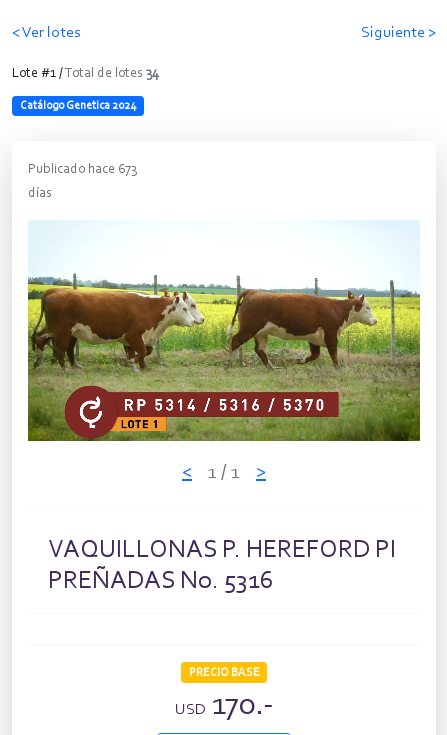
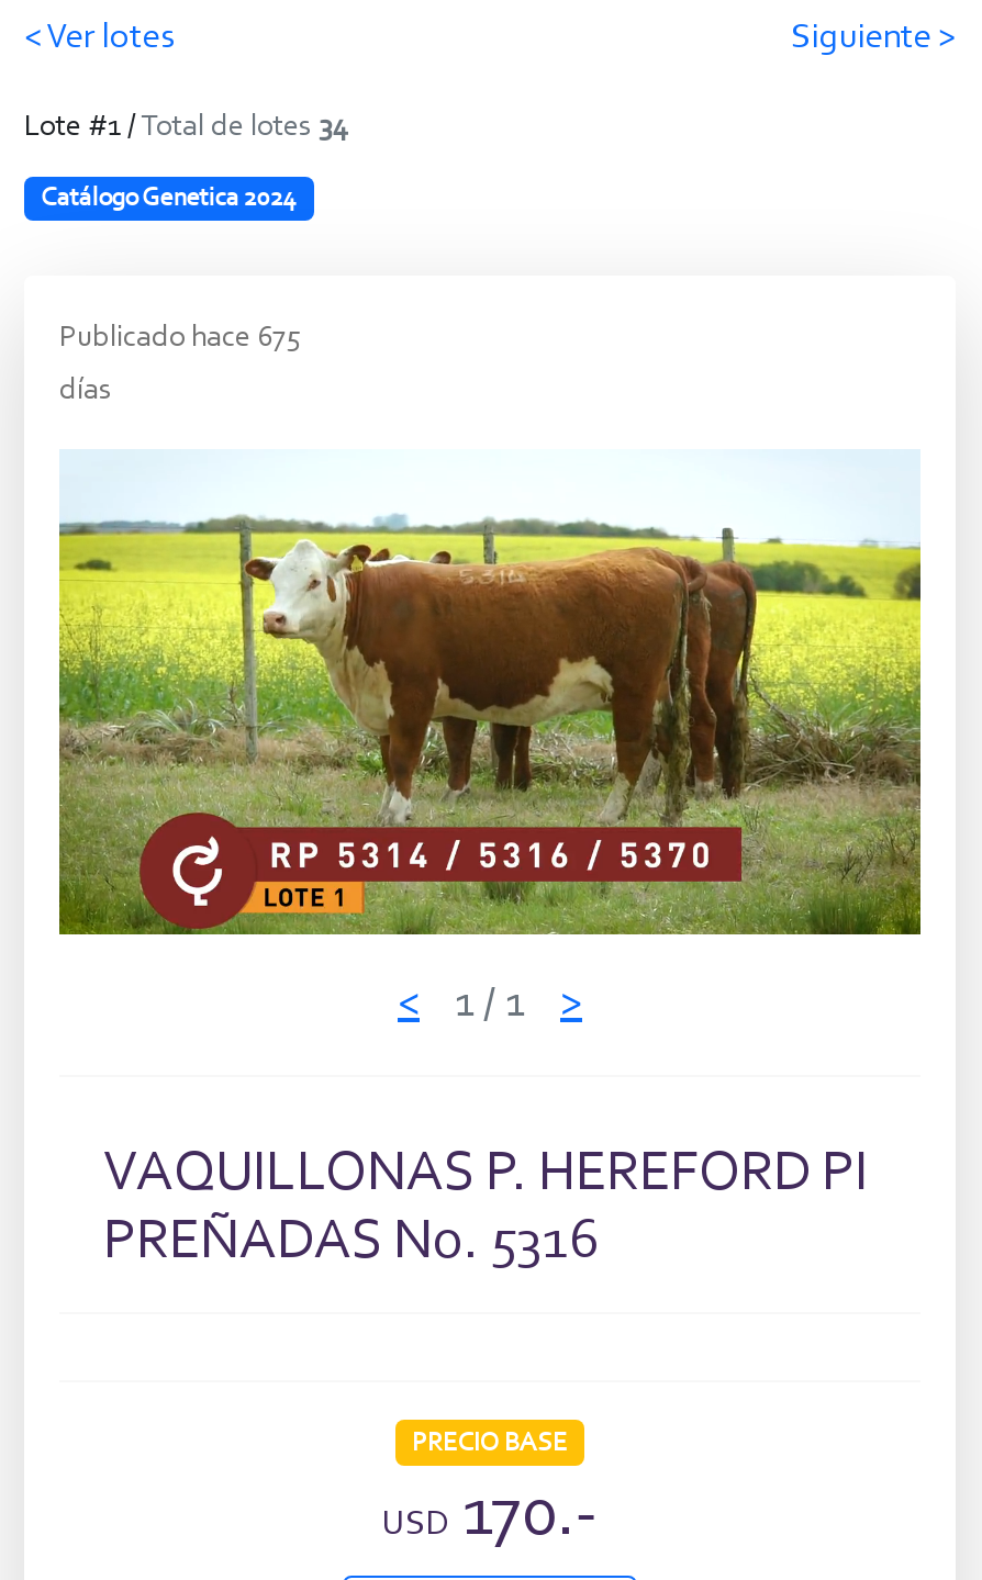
[28,163,137,177] Publicado hace 673 -> [59,324,301,355] Publicado hace 675
[27,250,420,441] [image] -> [57,513,923,934] [image]

